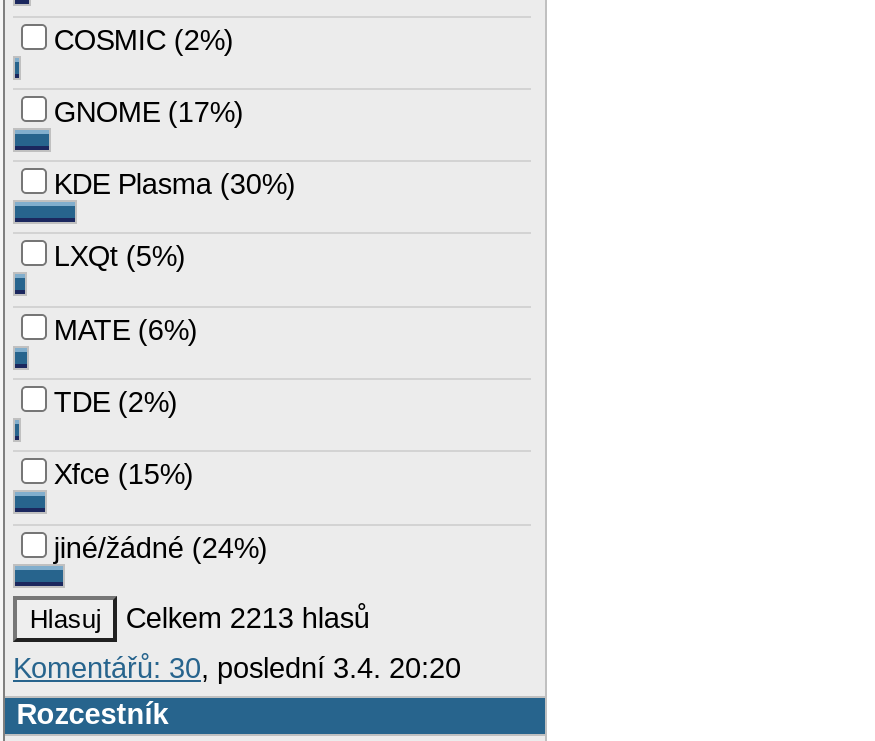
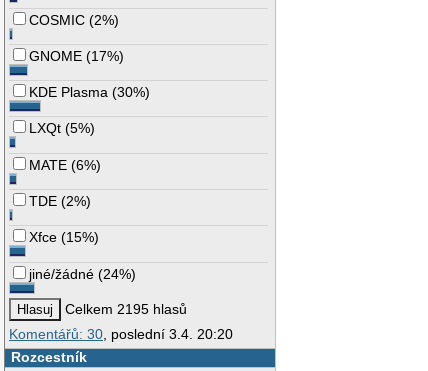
[118,602,370,634] Celkem 2213 hlasů -> [61,301,187,317] Celkem 2195 hlasů

